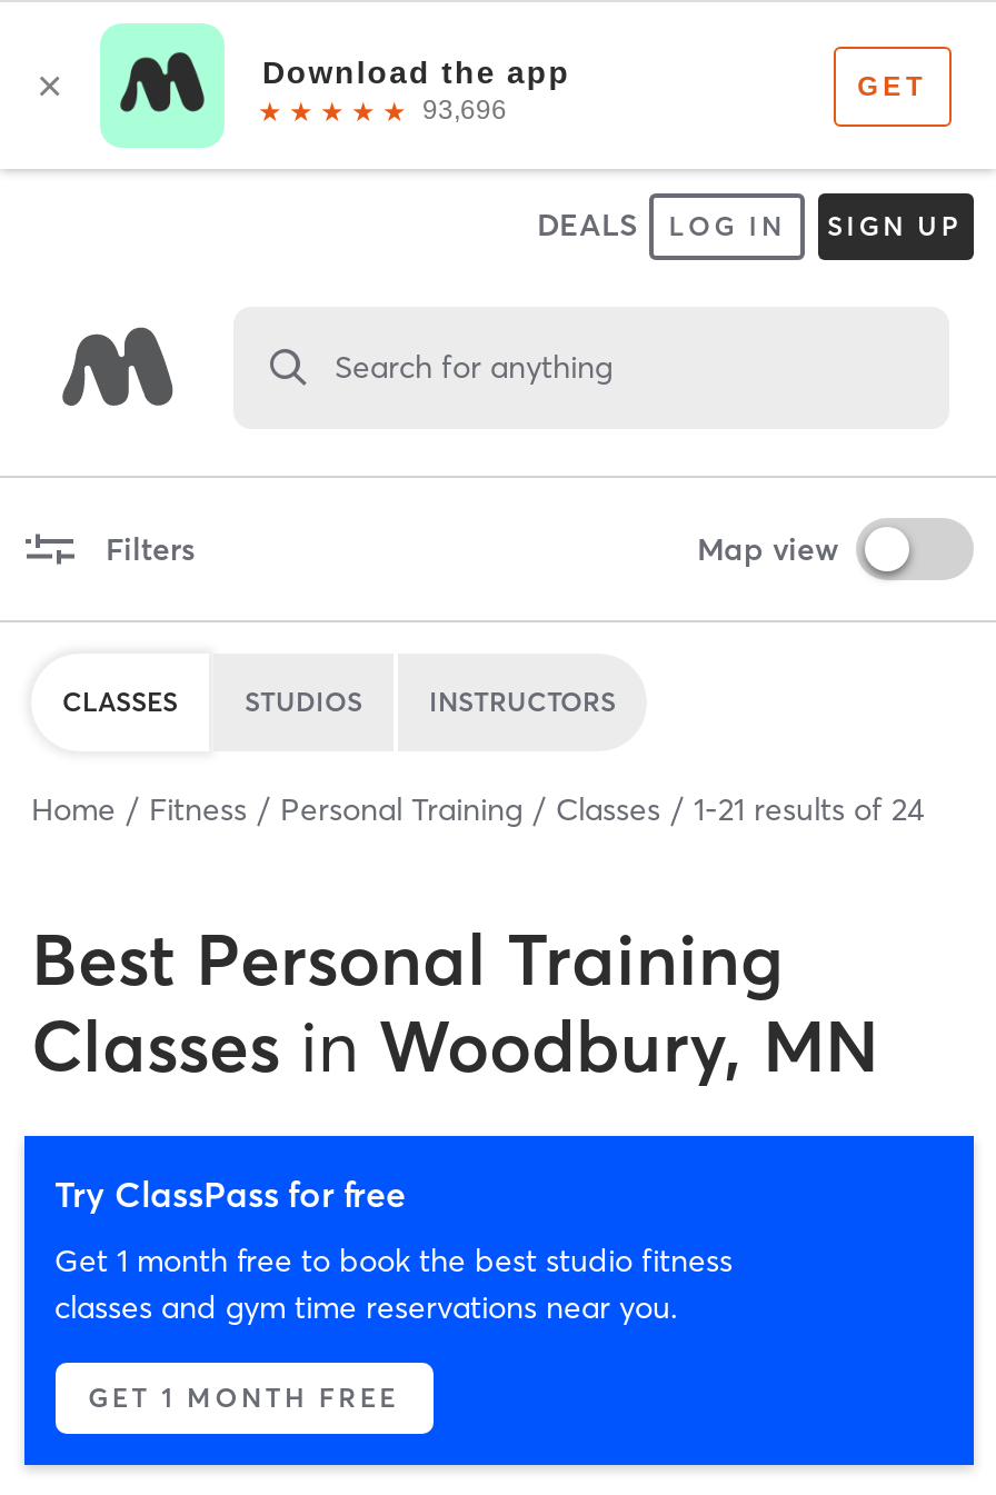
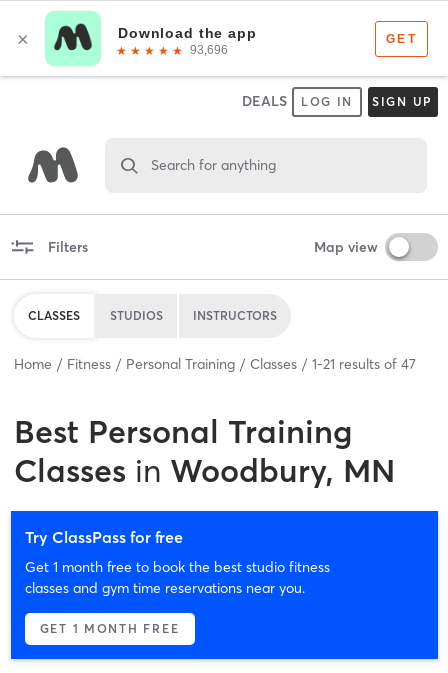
[31,788,925,828] Home Fitness Personal Training Classes 1-21 results of 24 -> [14,354,416,372] Home Fitness Personal Training Classes 1-21 results of 47

